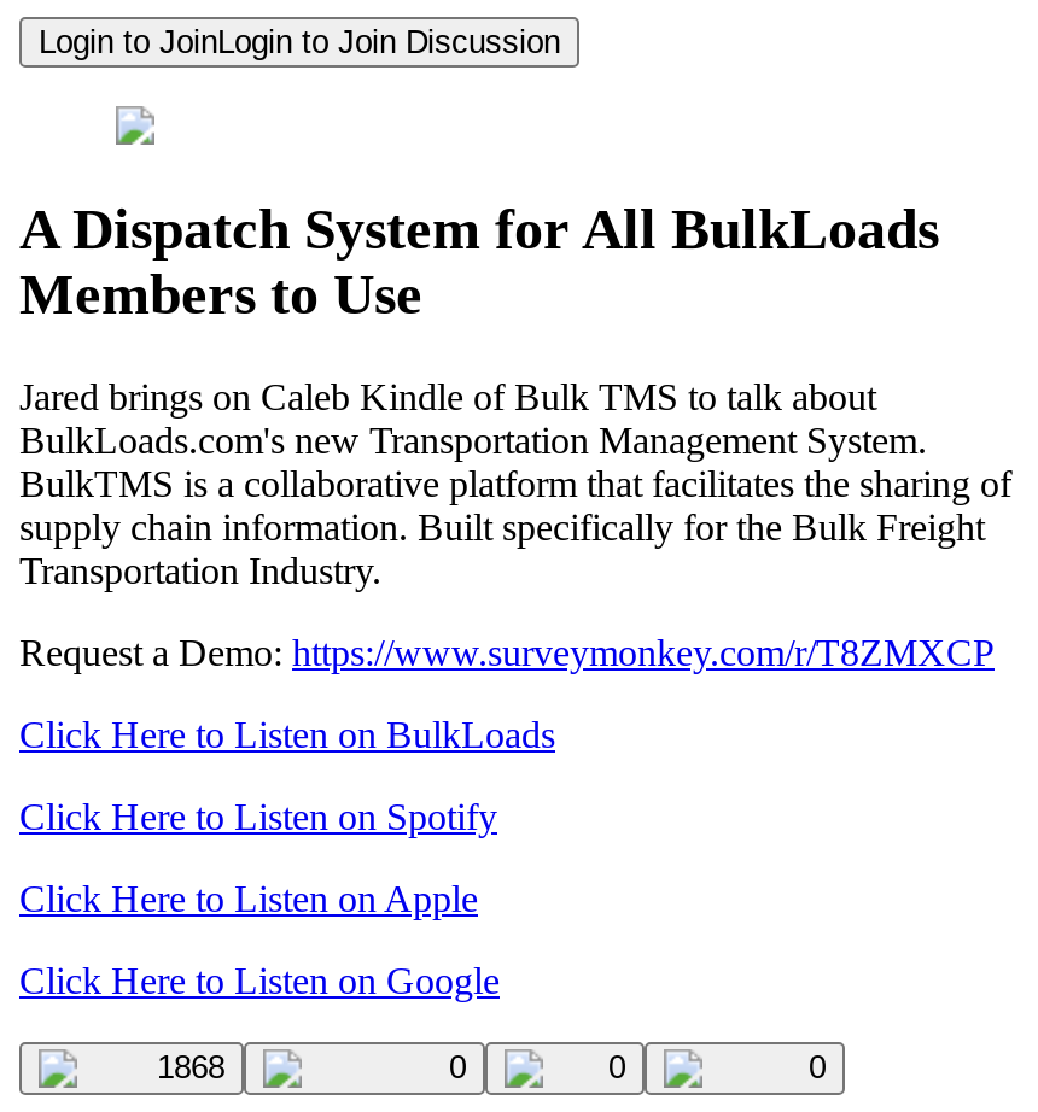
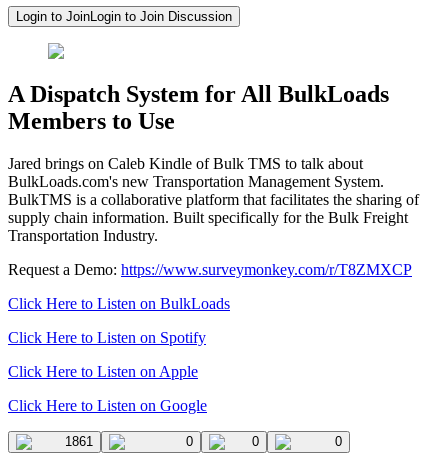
[157,1048,224,1084] 1868 -> [65,433,93,448] 1861

